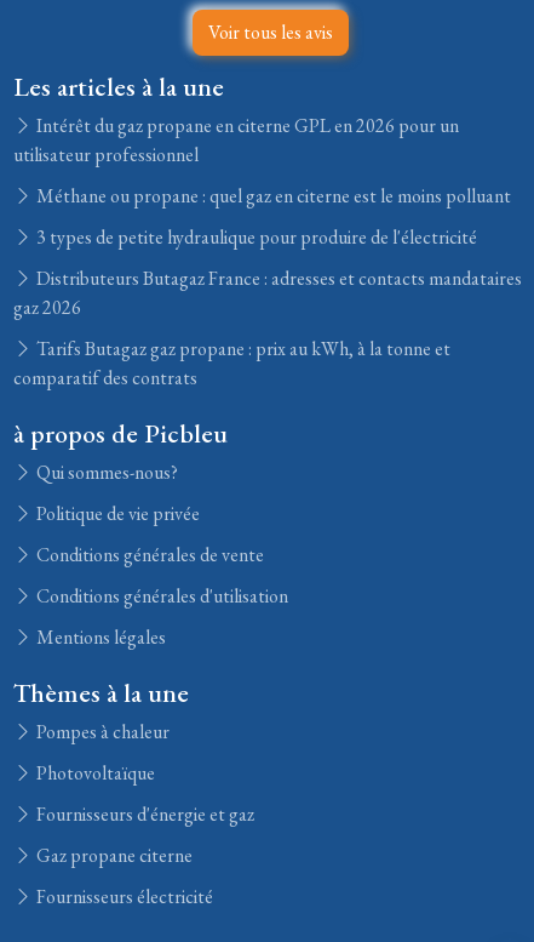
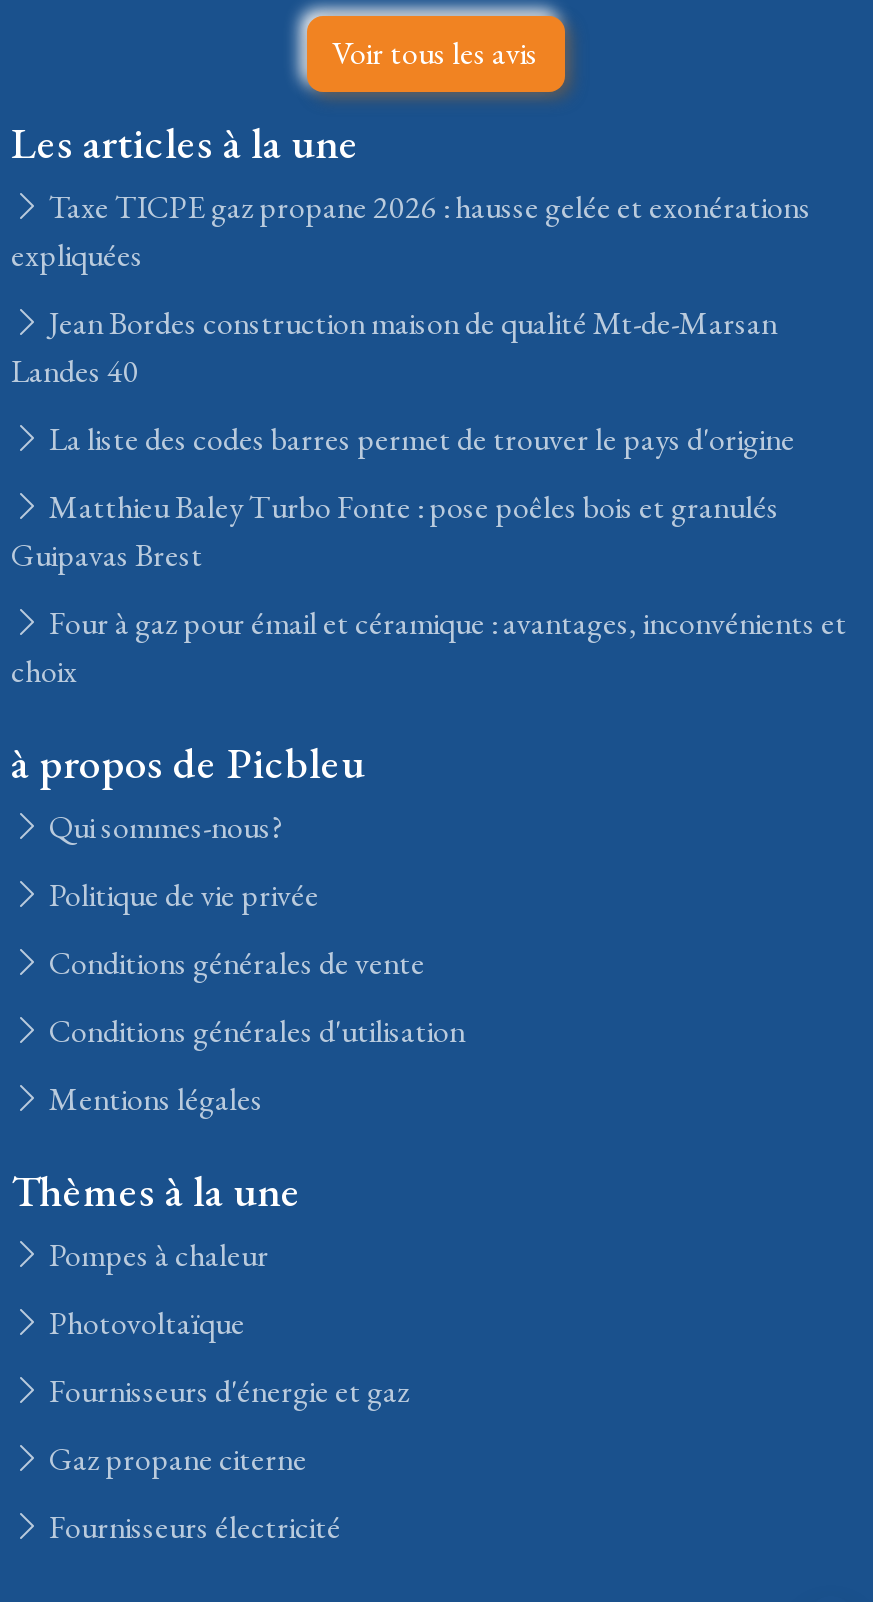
[13,112,459,167] Intérêt du gaz propane en citerne GPL en 2026 pour un | utilisateur professionnel -> [11,185,811,275] Taxe TICPE gaz propane 2026 : hausse gelée et exonérations | expliquées
[33,183,511,208] Méthane ou propane : quel gaz en citerne est le moins polluant -> [11,301,777,391] Jean Bordes construction maison de qualité Mt-de-Marsan | Landes 40
[33,224,477,249] 3 types de petite hydraulique pour produire de l'électricité -> [43,417,795,459] La liste des codes barres permet de trouver le pays d'origine
[13,265,522,320] Distributeurs Butagaz France : adresses et contacts mandataires | gaz 2026 -> [11,485,779,575] Matthieu Baley Turbo Fonte : pose poêles bois et granulés | Guipavas Brest
[13,335,450,390] Tarifs Butagaz gaz propane : prix au kWh, à la tonne et | comparatif des contrats -> [11,601,847,691] Four à gaz pour émail et céramique : avantages, inconvénients et | choix

